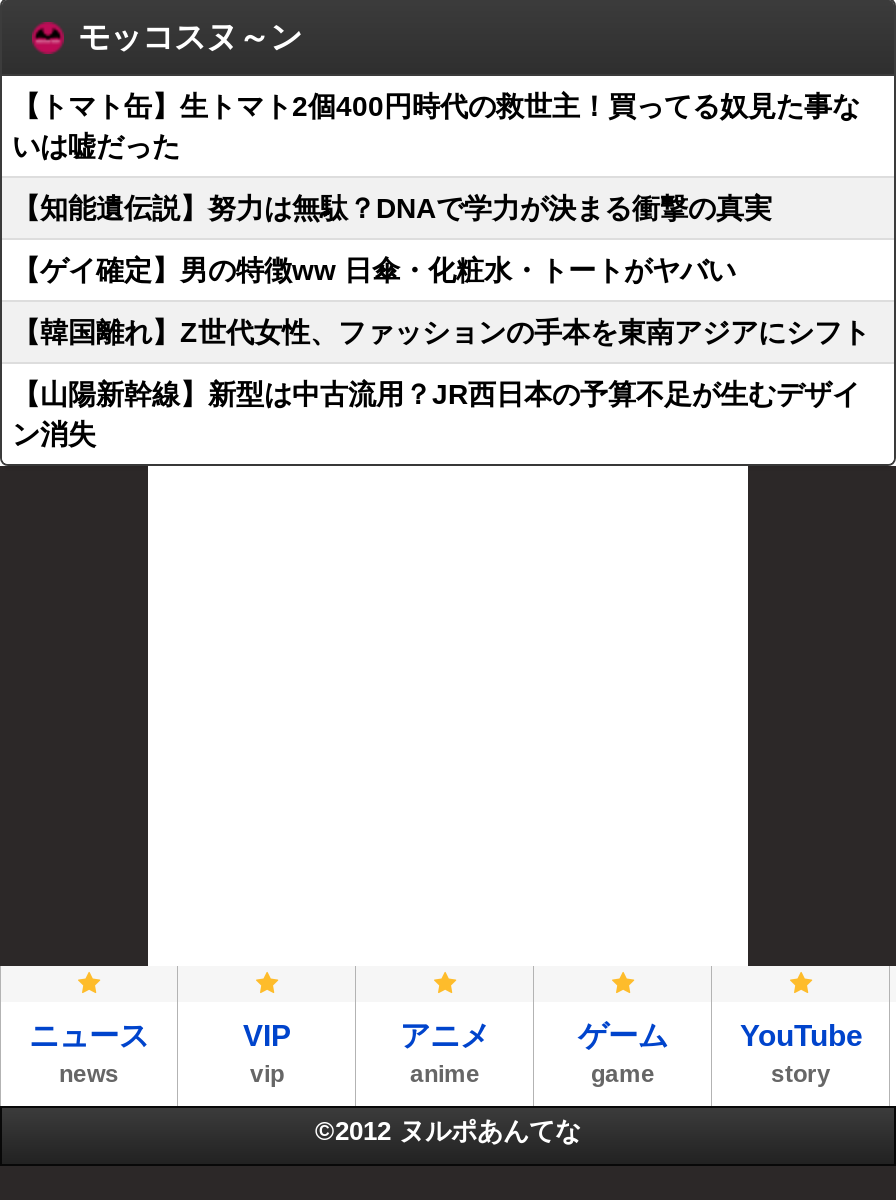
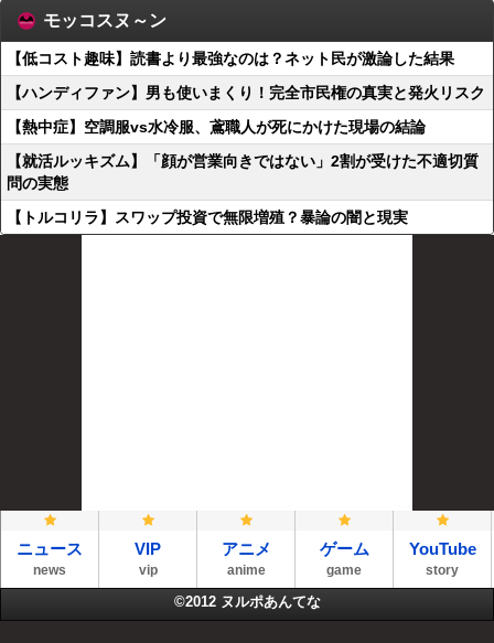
[12,90,860,162] 【トマト缶】生トマト2個400円時代の救世主！買ってる奴見た事な | いは嘘だった -> [7,50,454,67] 【低コスト趣味】読書より最強なのは？ネット民が激論した結果
[12,192,772,224] 【知能遺伝説】努力は無駄？DNAで学力が決まる衝撃の真実 -> [7,84,485,101] 【ハンディファン】男も使いまくり！完全市民権の真実と発火リスク
[12,254,736,286] 【ゲイ確定】男の特徴ww 日傘・化粧水・トートがヤバい -> [7,118,426,136] 【熱中症】空調服vs水冷服、鳶職人が死にかけた現場の結論
[12,316,870,348] 【韓国離れ】Z世代女性、ファッションの手本を東南アジアにシフト -> [7,152,479,192] 【就活ルッキズム】「顔が営業向きではない」2割が受けた不適切質 | 問の実態
[12,378,860,450] 【山陽新幹線】新型は中古流用？JR西日本の予算不足が生むデザイ | ン消失 -> [7,208,408,226] 【トルコリラ】スワップ投資で無限増殖？暴論の闇と現実

